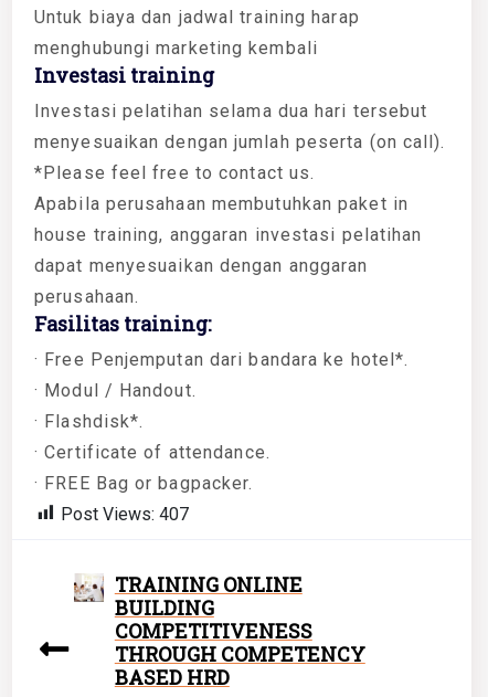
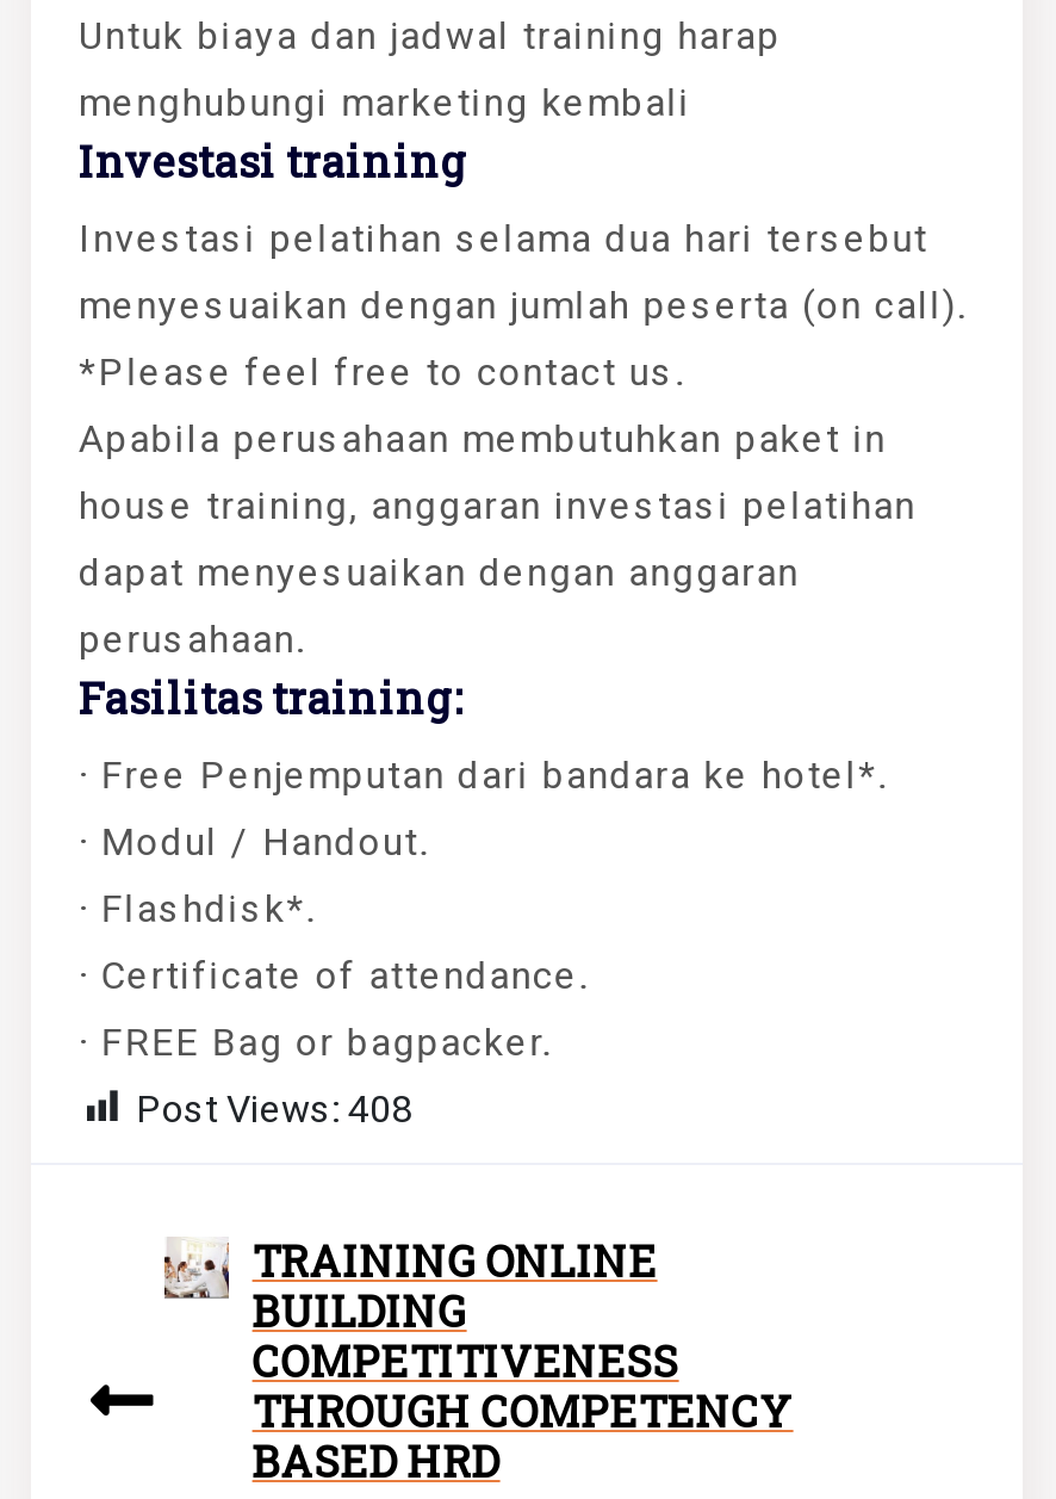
[61,503,189,524] Post Views: 407 -> [136,1085,412,1131] Post Views: 408

